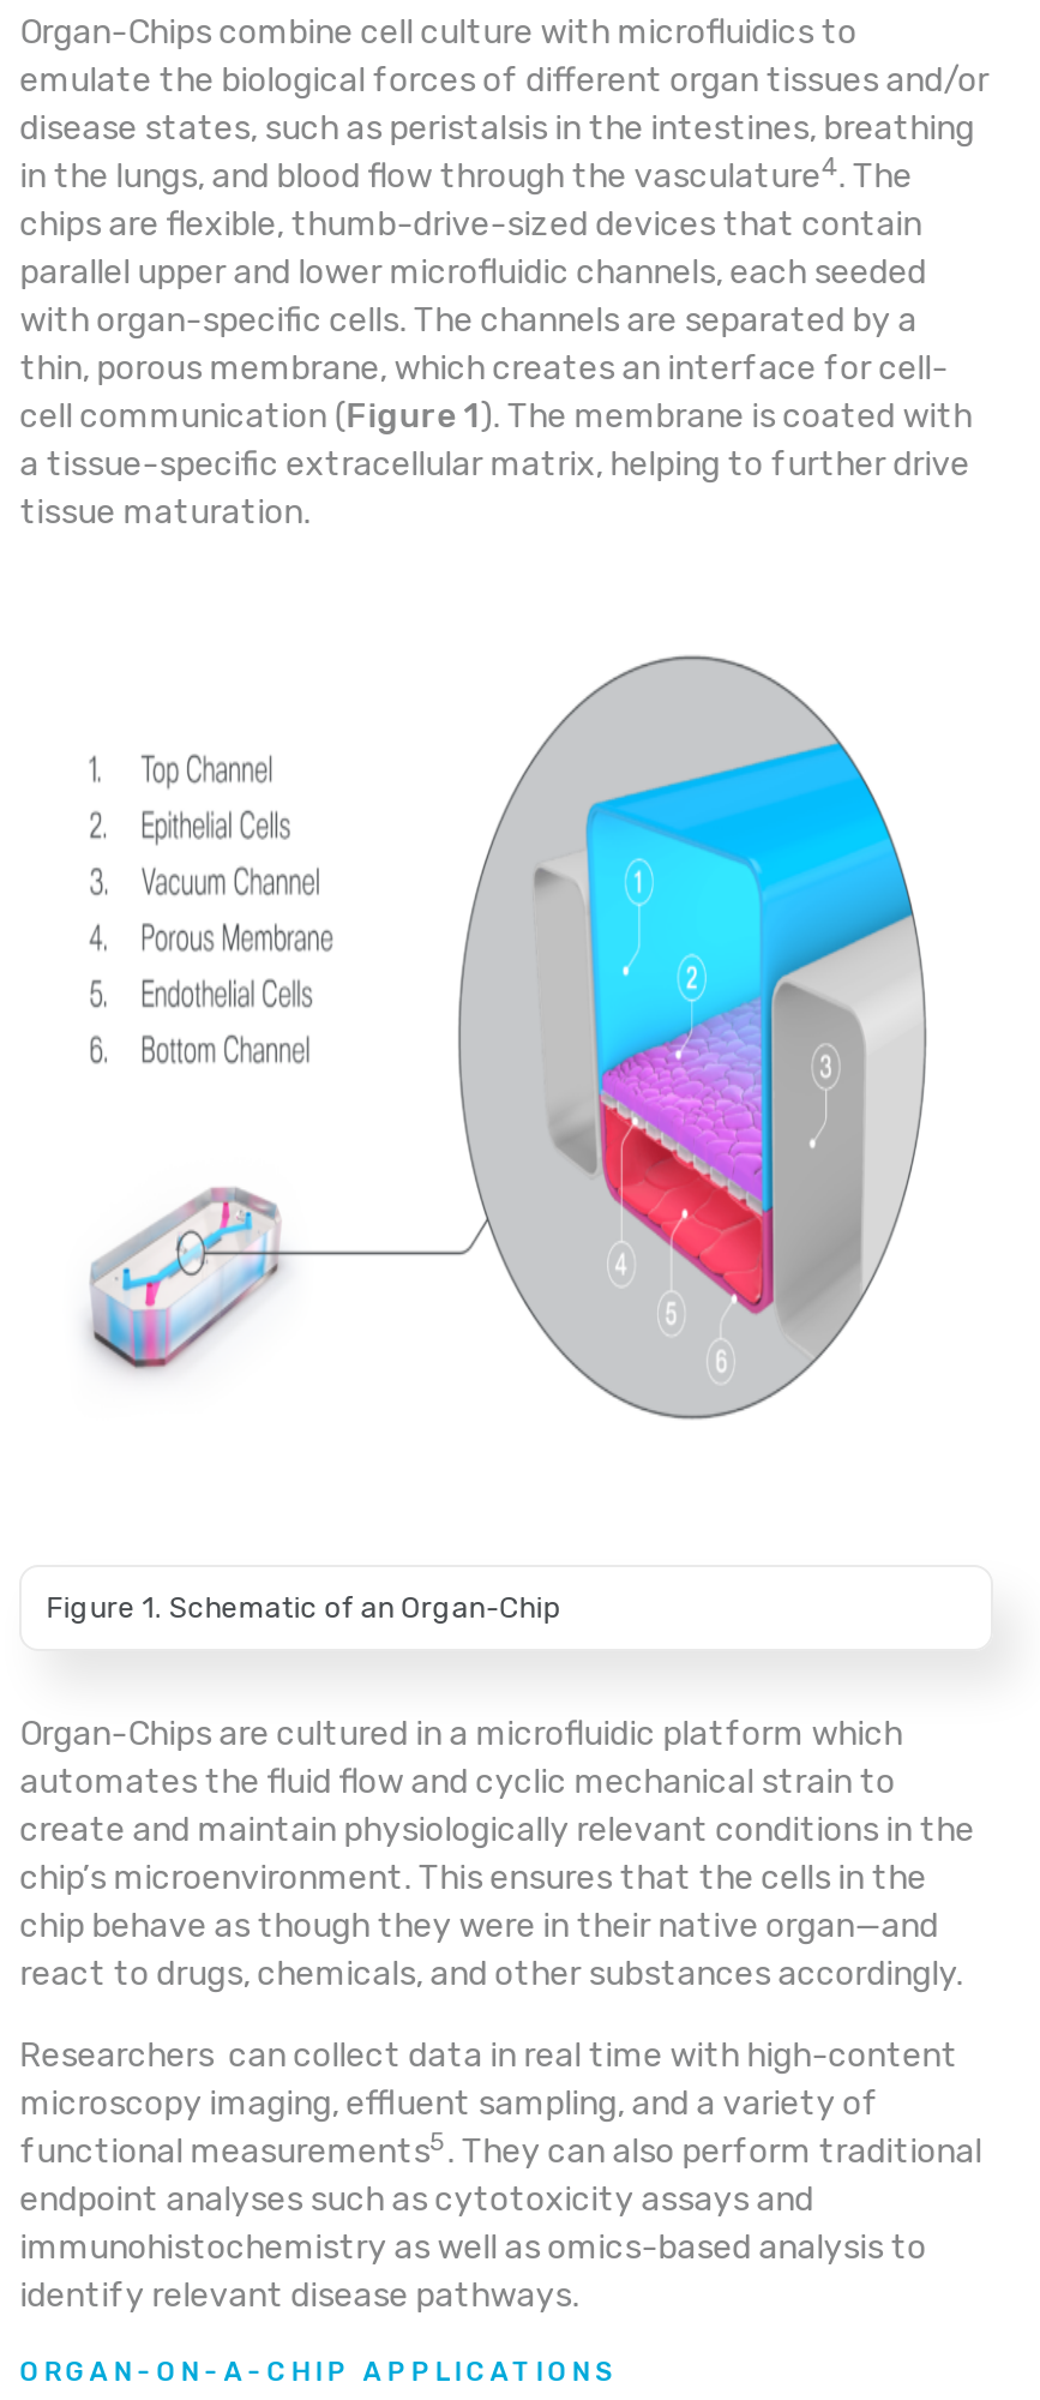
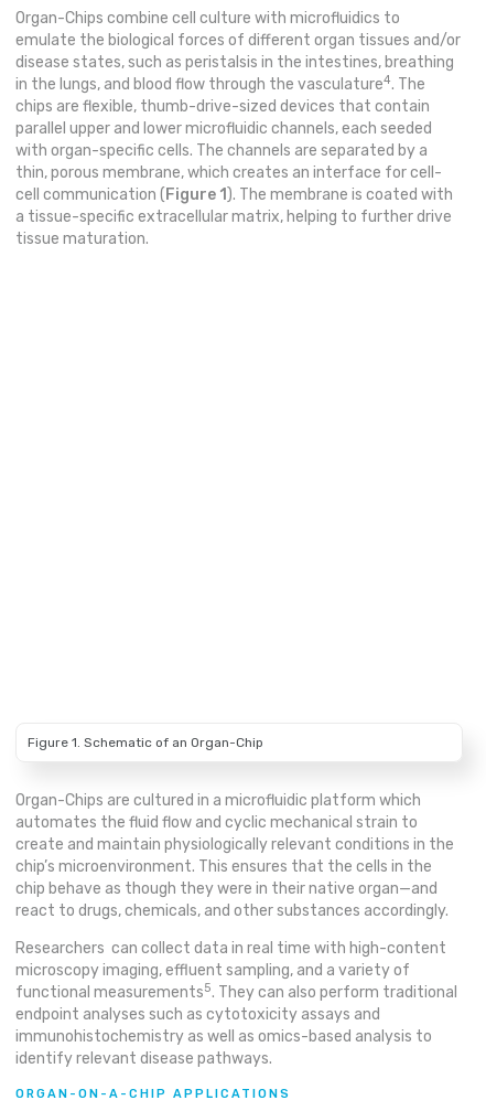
[86,653,928,1421] [image] -> none

